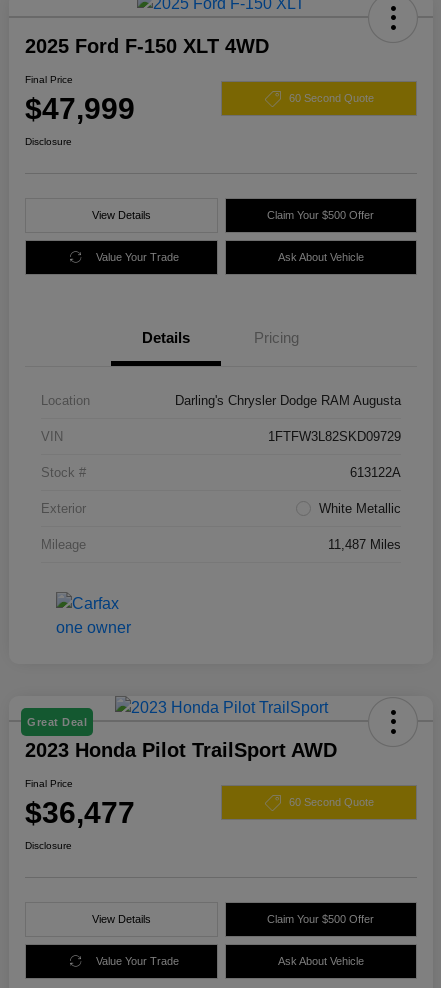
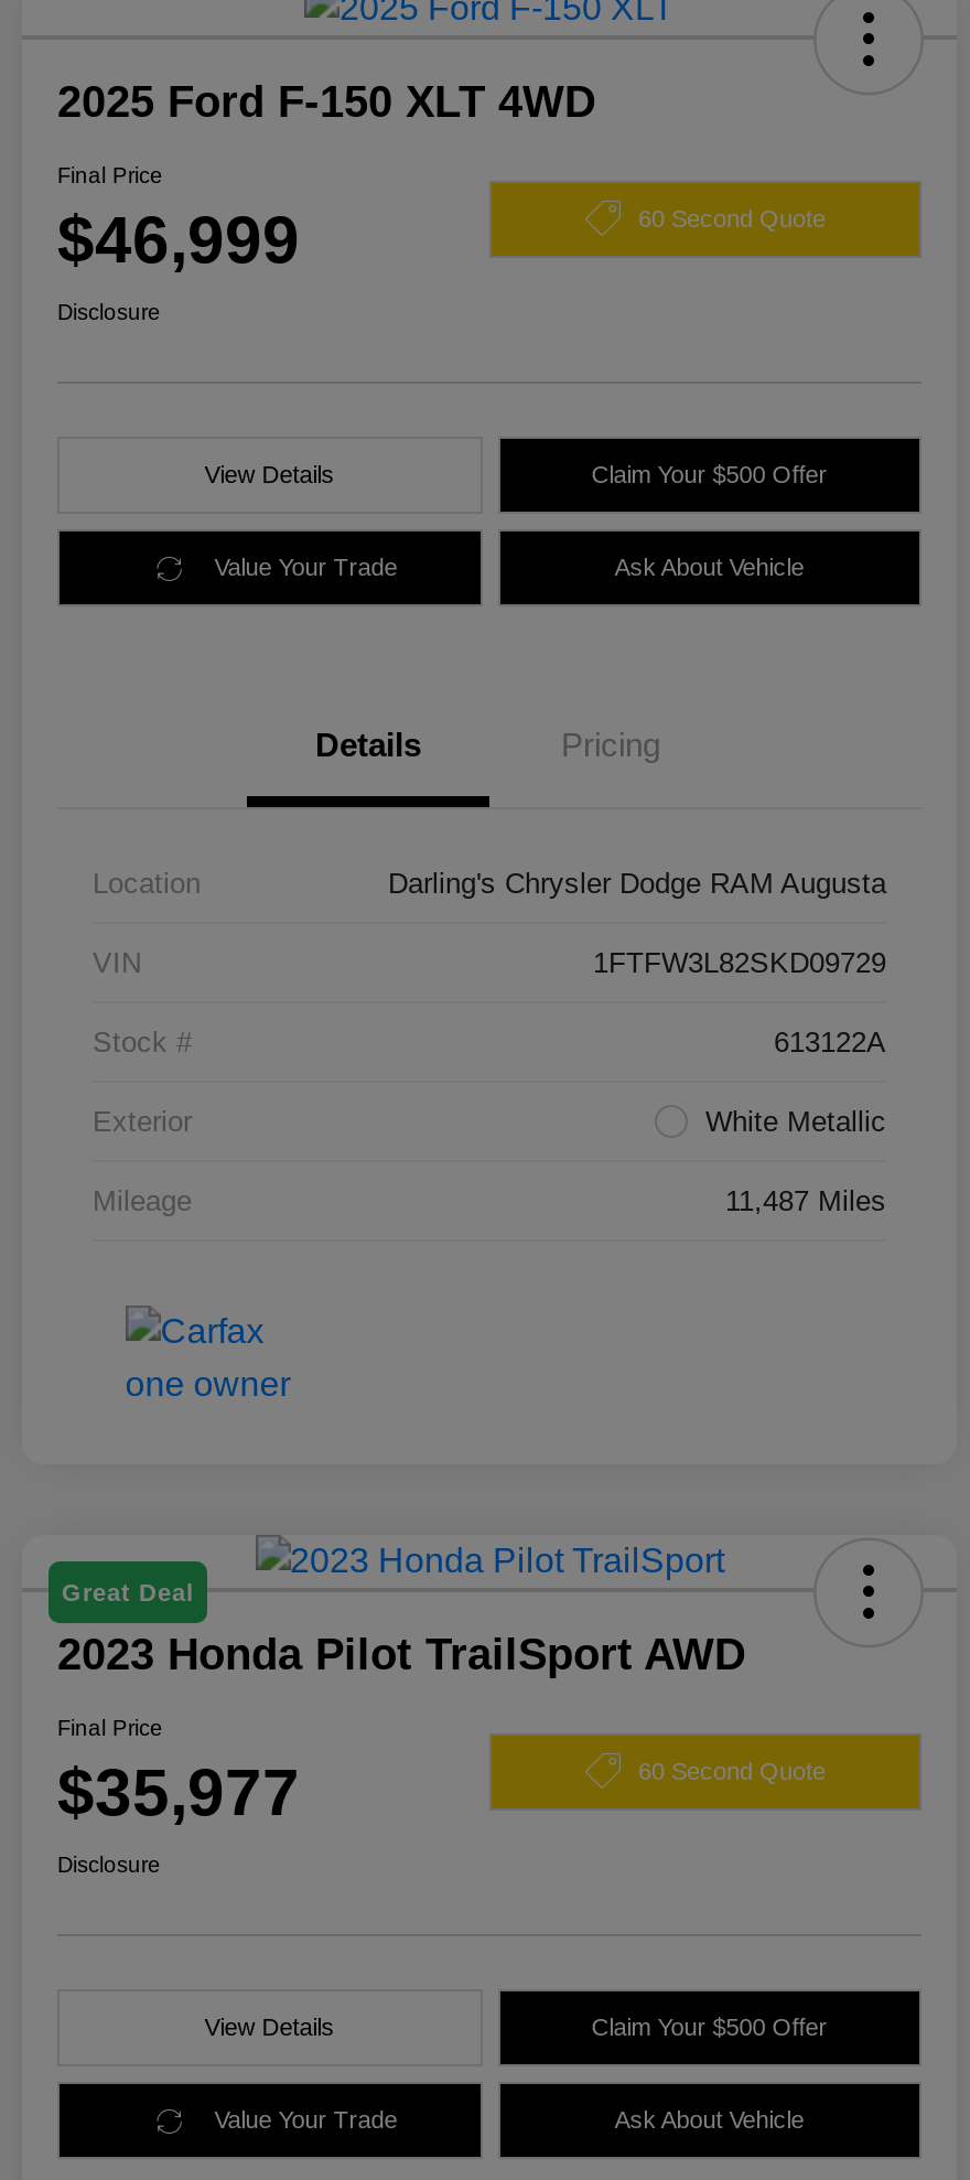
[25,92,135,125] $47,999 -> [57,203,300,275] $46,999
[25,796,135,829] $36,477 -> [57,1755,300,1828] $35,977

